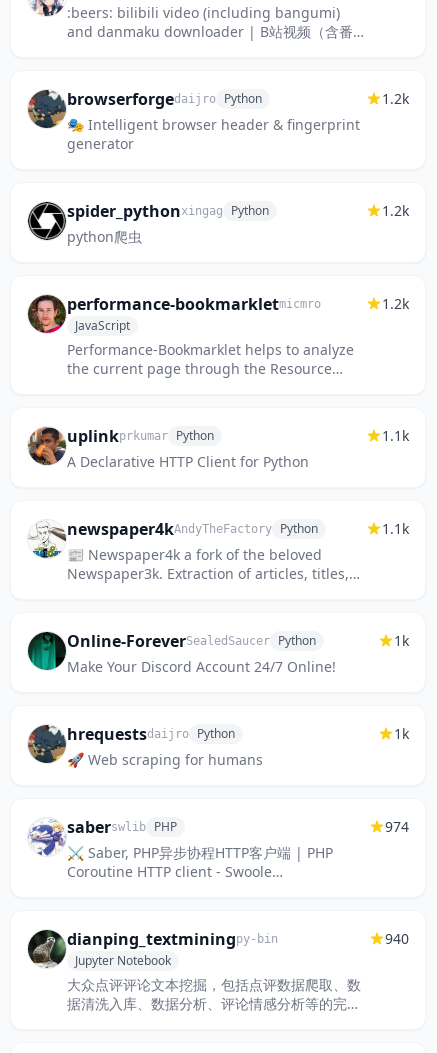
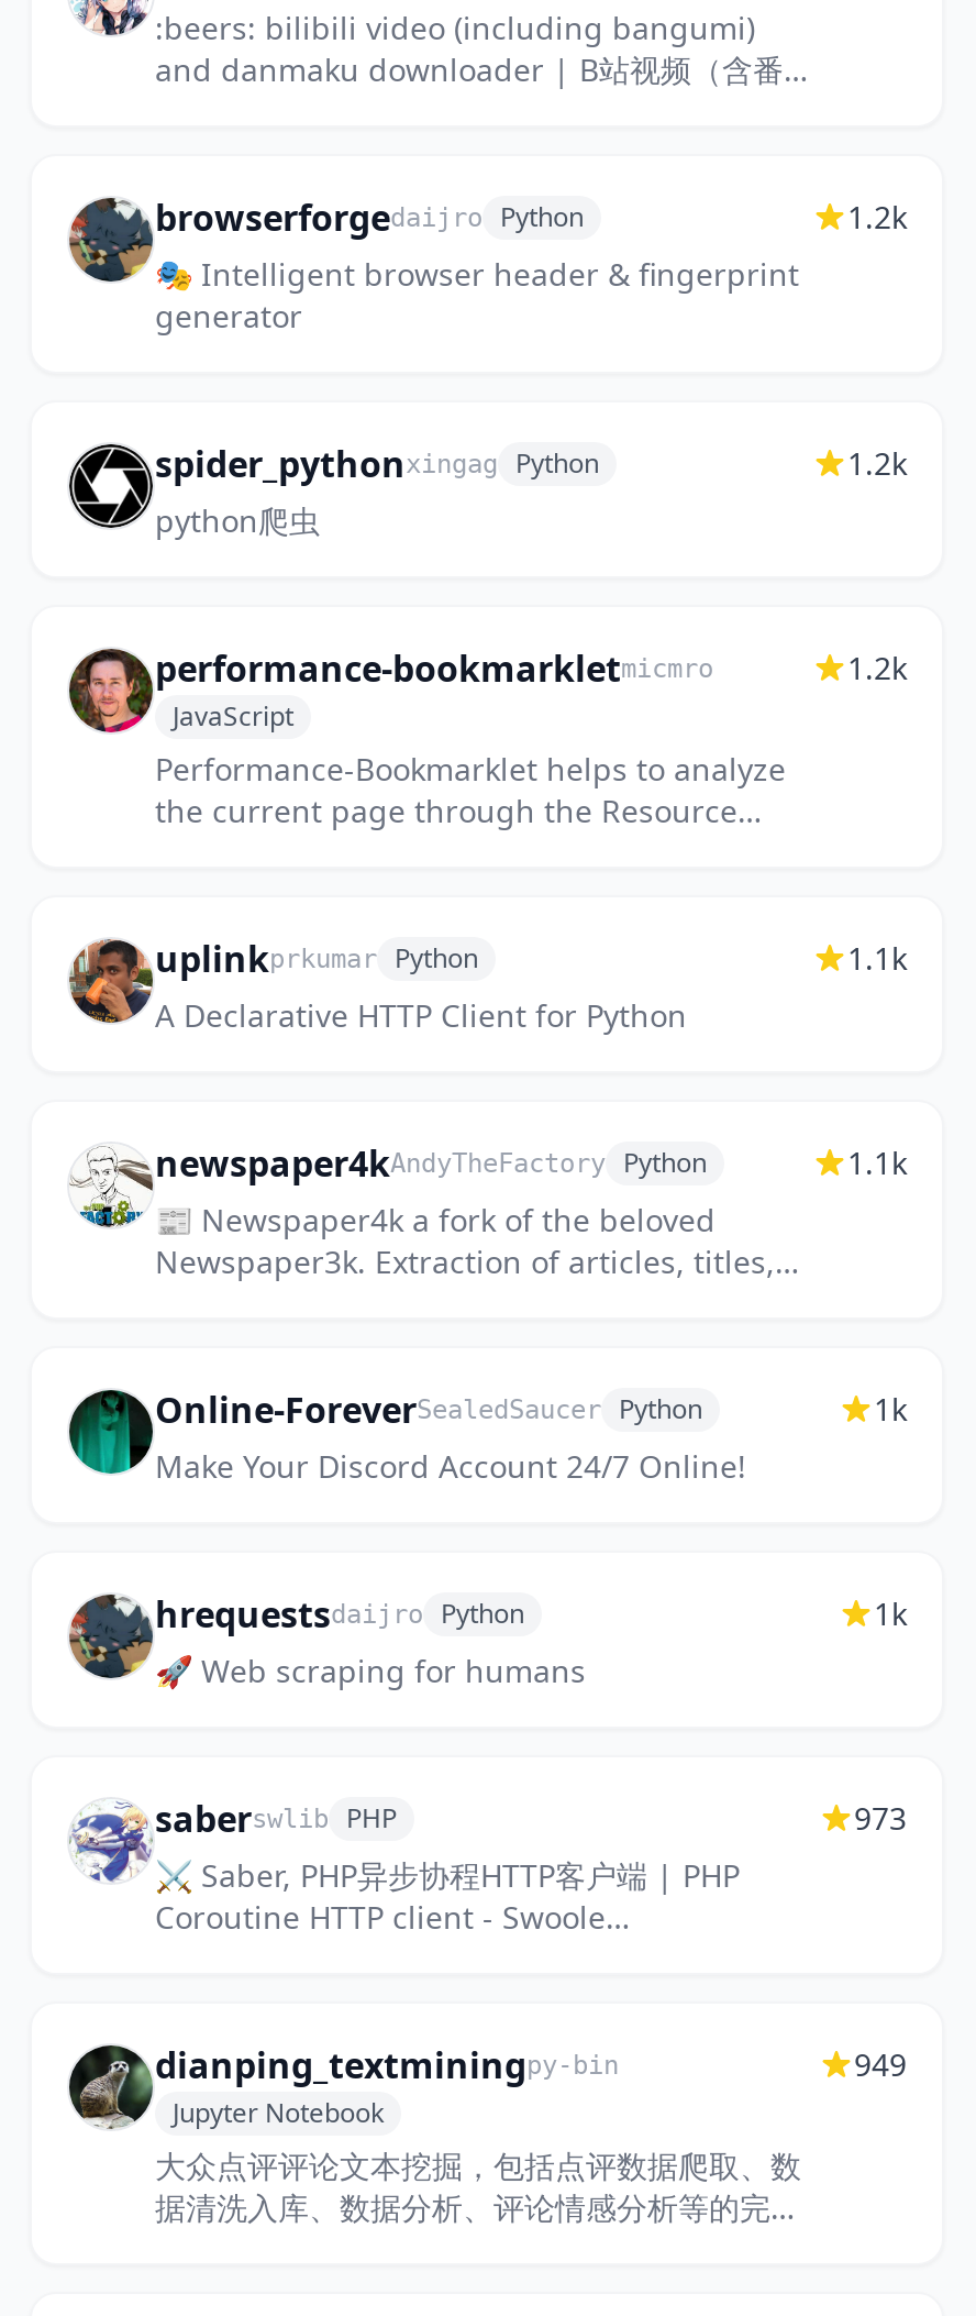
[385,817,409,836] 974 -> [854,1797,907,1839] 973
[385,929,409,948] 940 -> [854,2043,907,2085] 949

